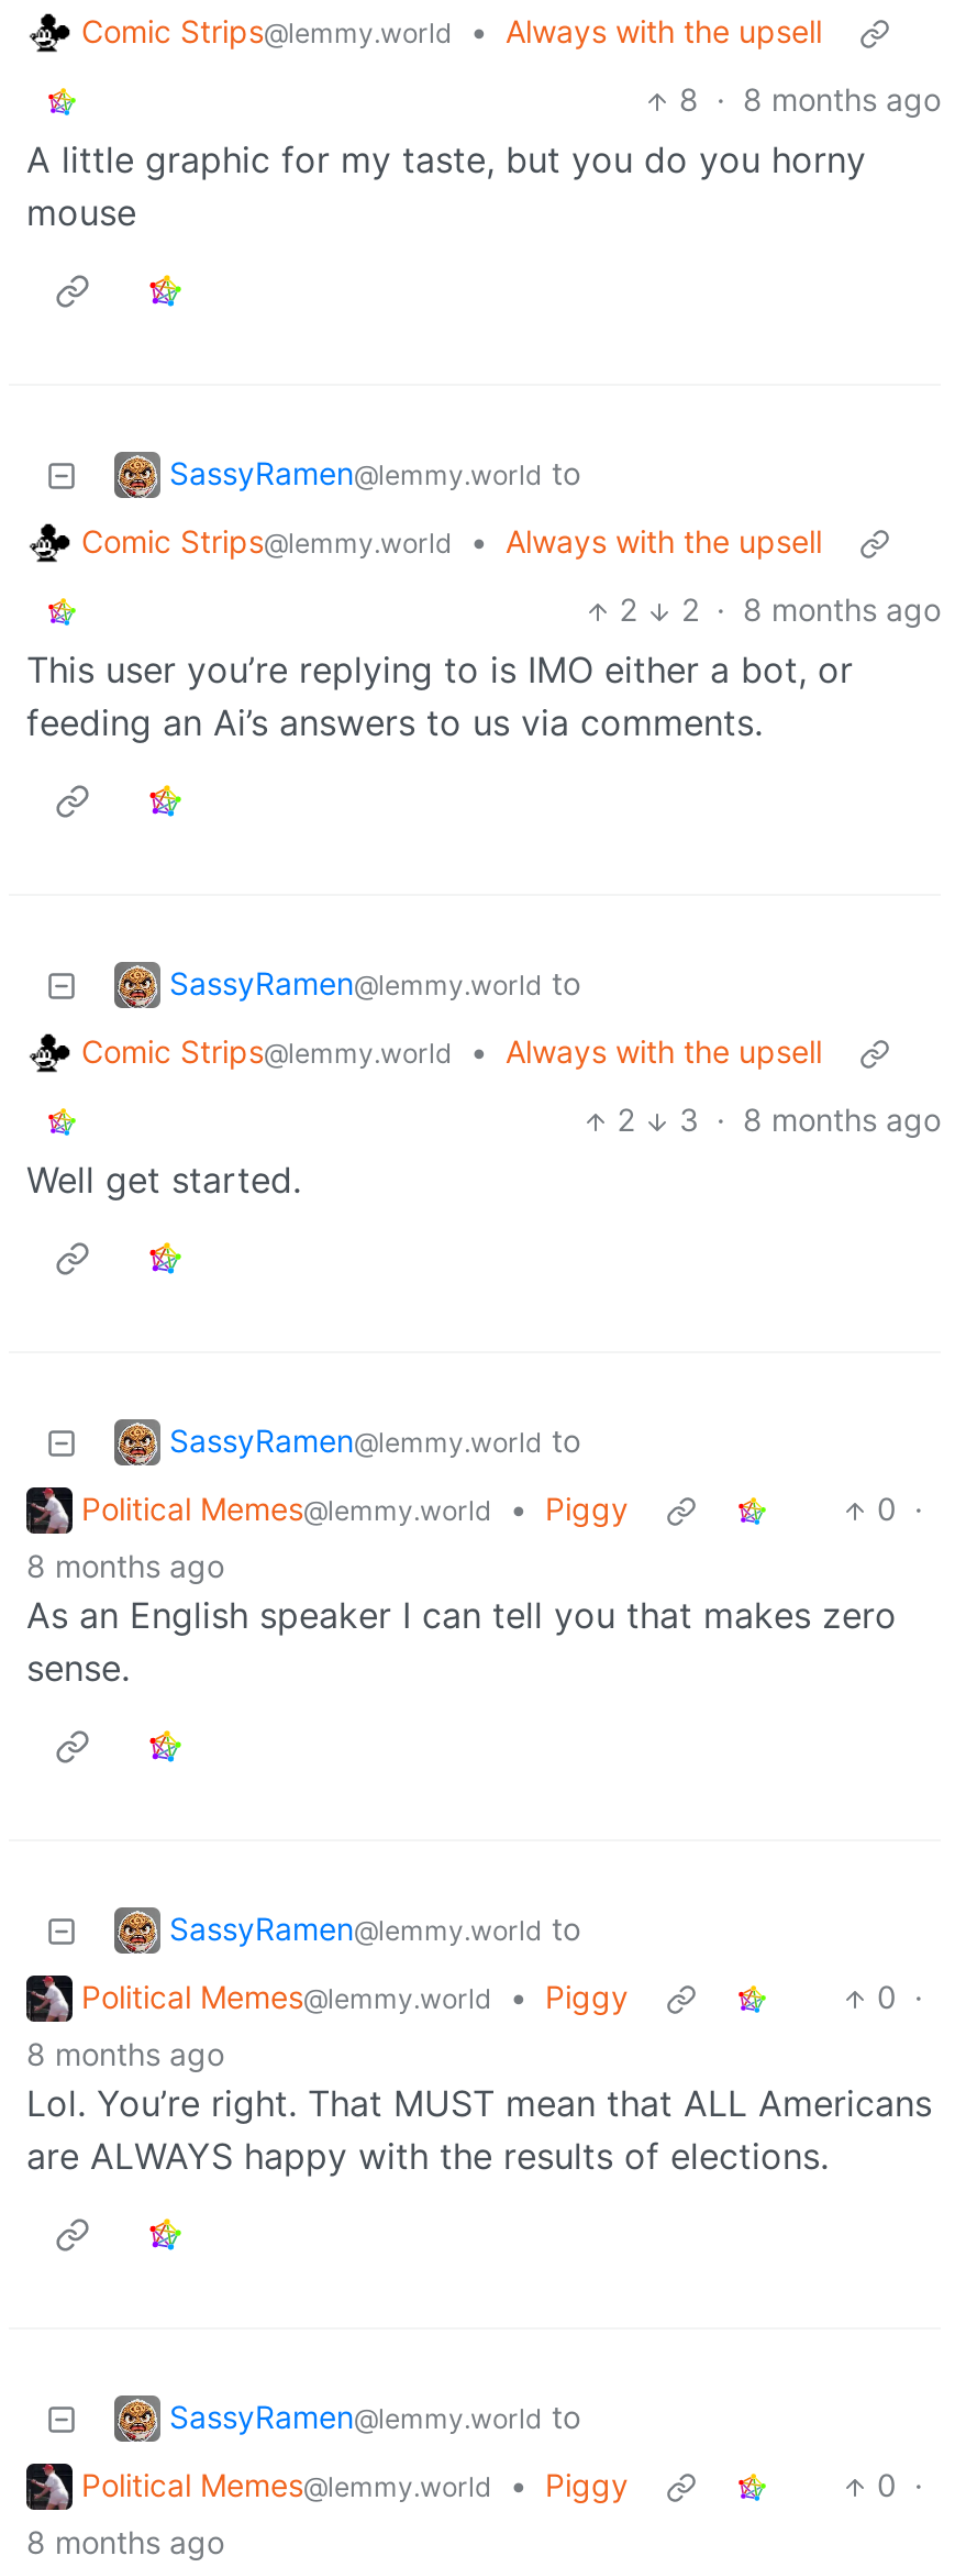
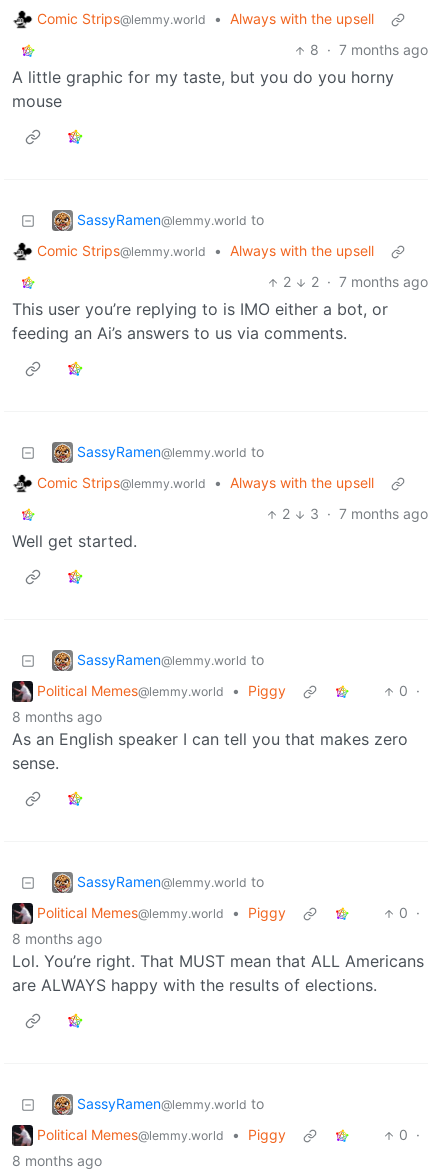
[679,81,941,119] 8 · 8 months ago -> [310,41,428,58] 8 · 7 months ago
[619,591,941,629] 2 2 · 8 months ago -> [283,273,428,290] 2 2 · 7 months ago
[617,1102,941,1139] 2 3 · 8 months ago -> [282,505,428,522] 2 3 · 7 months ago

